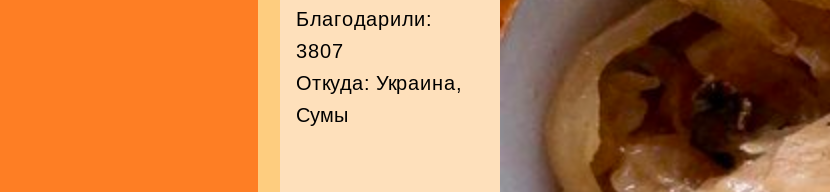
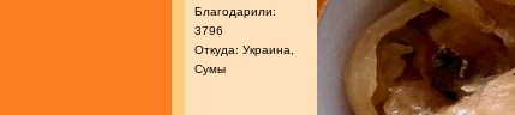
[296,40,344,62] 3807 -> [194,24,223,37] 3796

